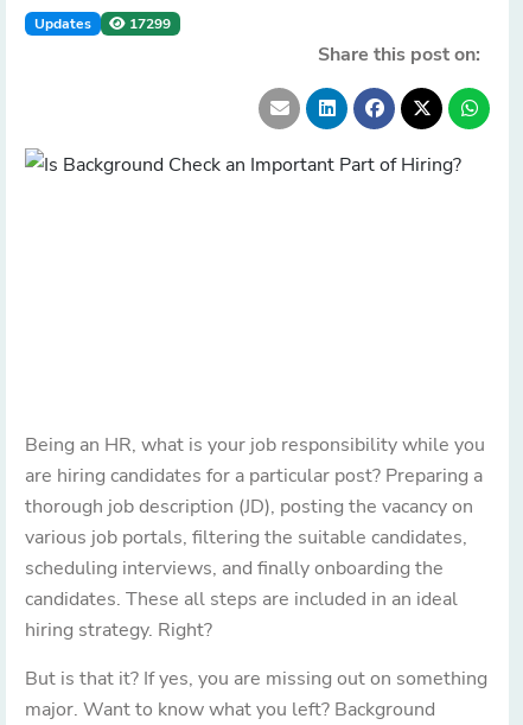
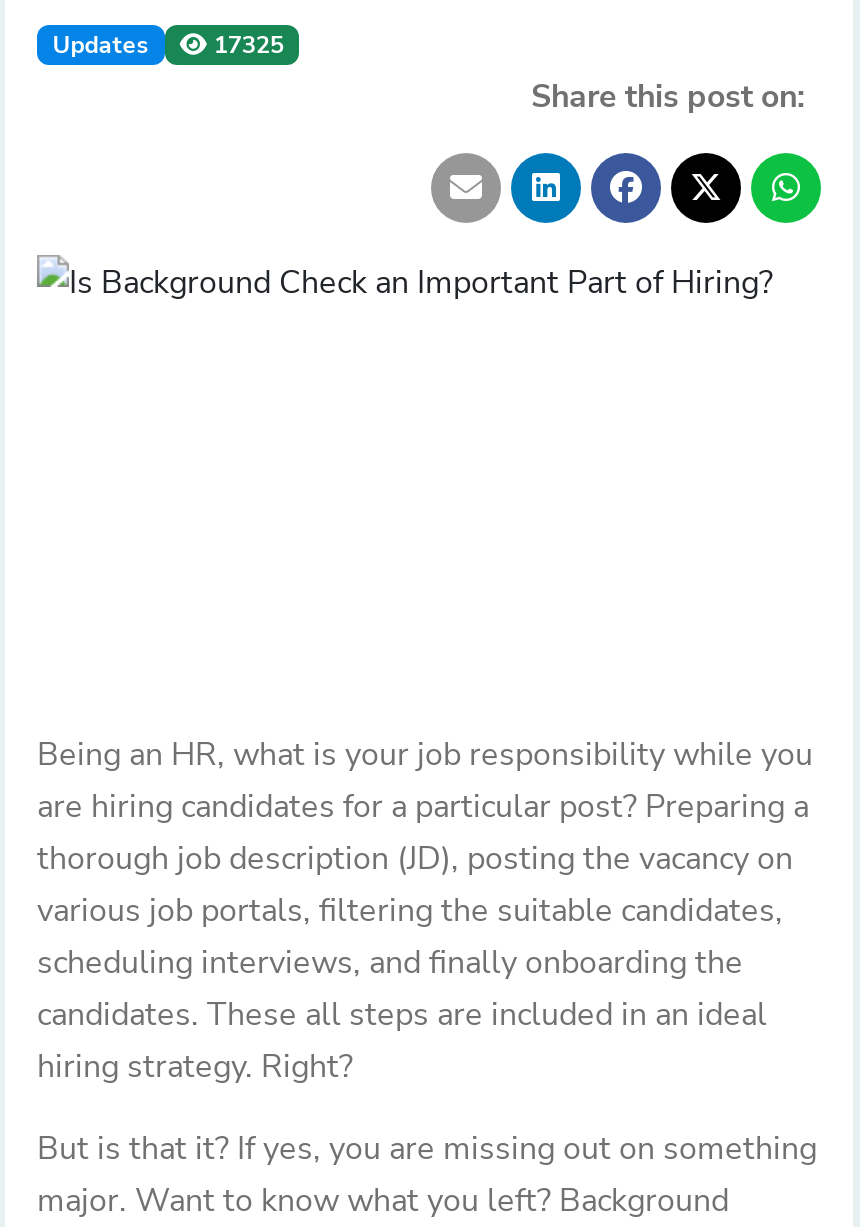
[34,14,171,33] Updates 17299 -> [53,29,284,61] Updates 17325

